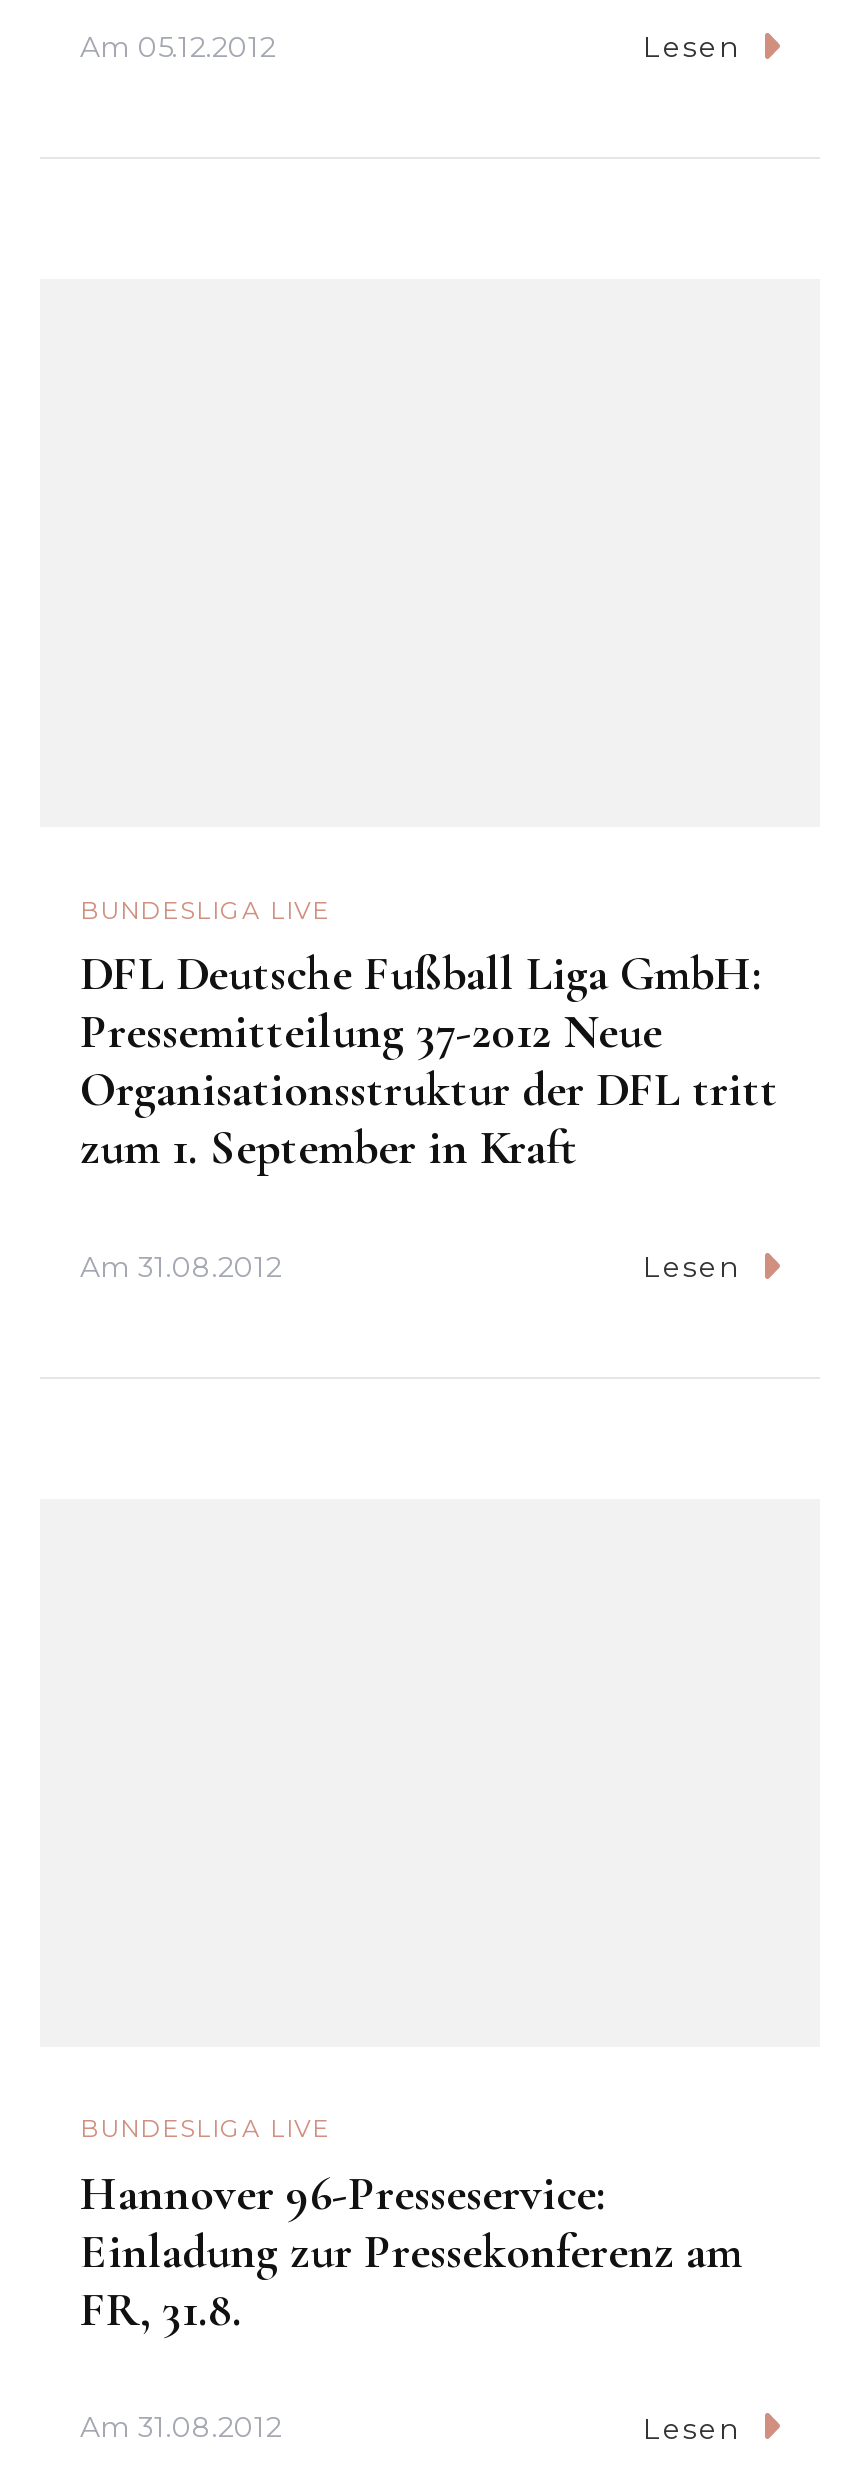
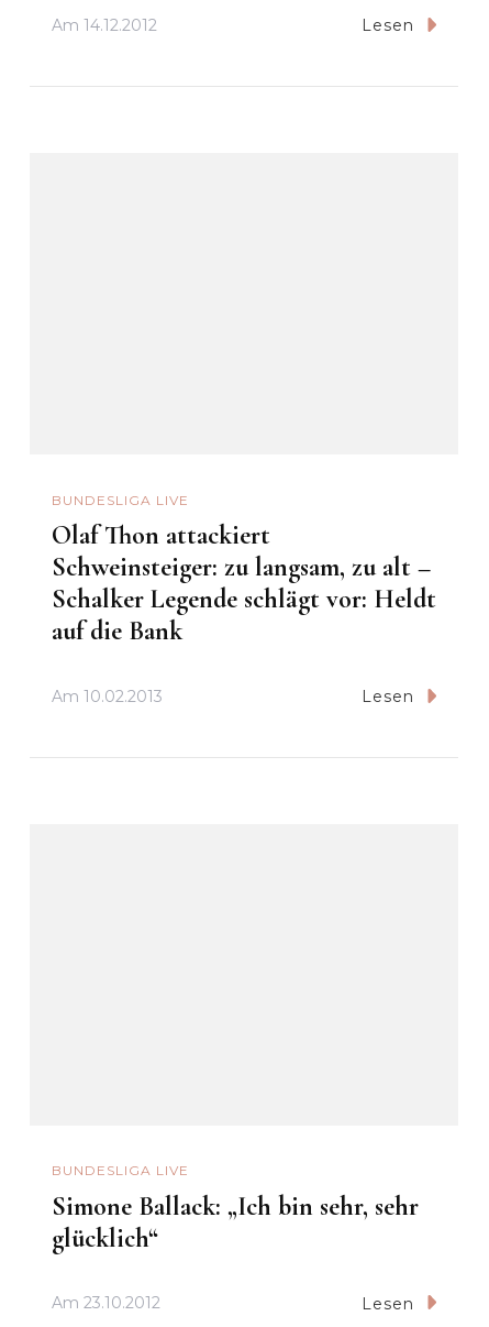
[80,29,276,65] Am 05.12.2012 -> [52,16,157,35] Am 14.12.2012
[80,945,778,1177] DFL Deutsche Fußball Liga GmbH: | Pressemitteilung 37-2012 Neue | Organisationsstruktur der DFL tritt | zum 1. September in Kraft -> [52,519,436,647] Olaf Thon attackiert | Schweinsteiger: zu langsam, zu alt – | Schalker Legende schlägt vor: Heldt | auf die Bank
[80,1249,282,1285] Am 31.08.2012 -> [52,686,163,706] Am 10.02.2013
[80,2164,742,2338] Hannover 96-Presseservice: | Einladung zur Pressekonferenz am | FR, 31.8. -> [52,1190,419,1254] Simone Ballack: „Ich bin sehr, sehr | glücklich“
[80,2410,282,2446] Am 31.08.2012 -> [52,1293,160,1313] Am 23.10.2012

